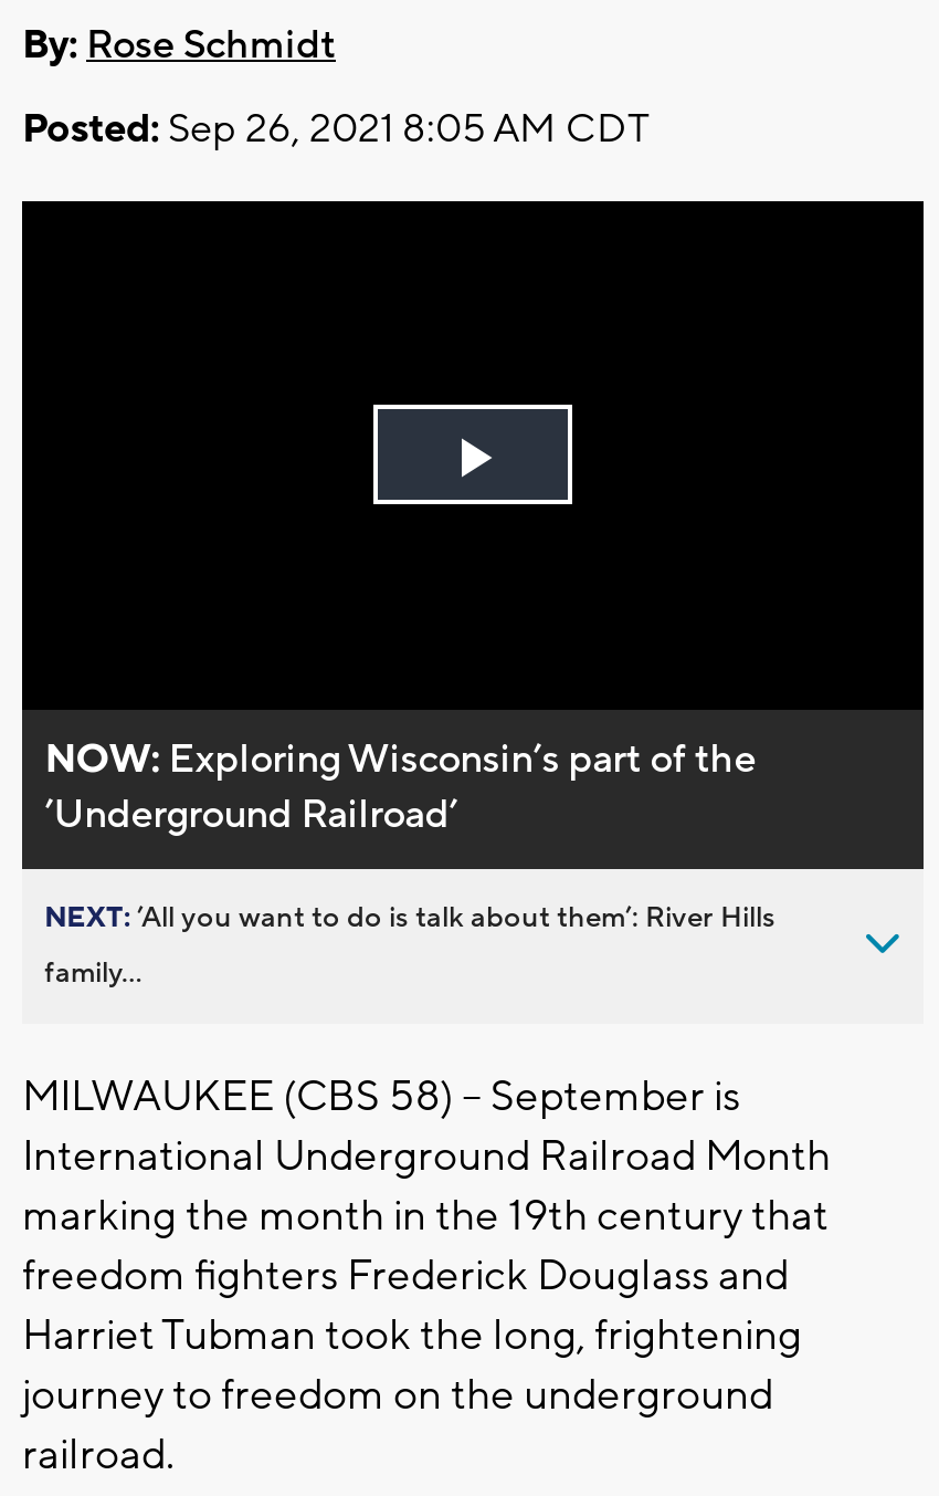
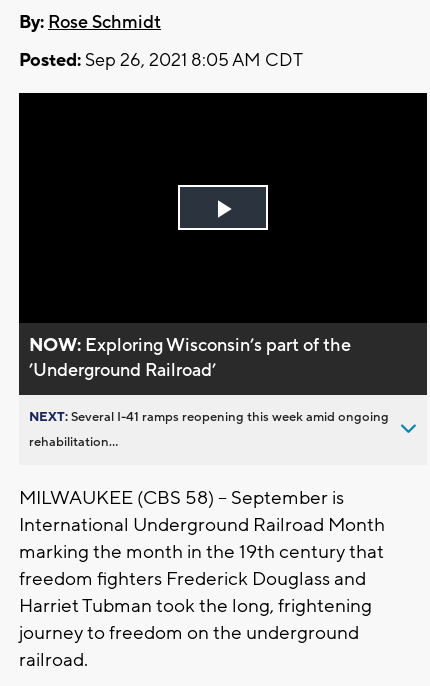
[44,900,776,935] NEXT: ’All you want to do is talk about them’: River Hills -> [29,409,389,425] NEXT: Several I-41 ramps reopening this week amid ongoing
[44,955,141,990] family... -> [29,434,118,450] rehabilitation...

